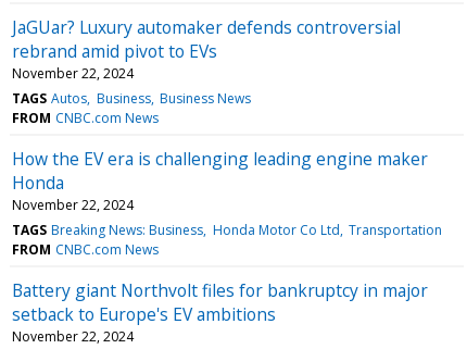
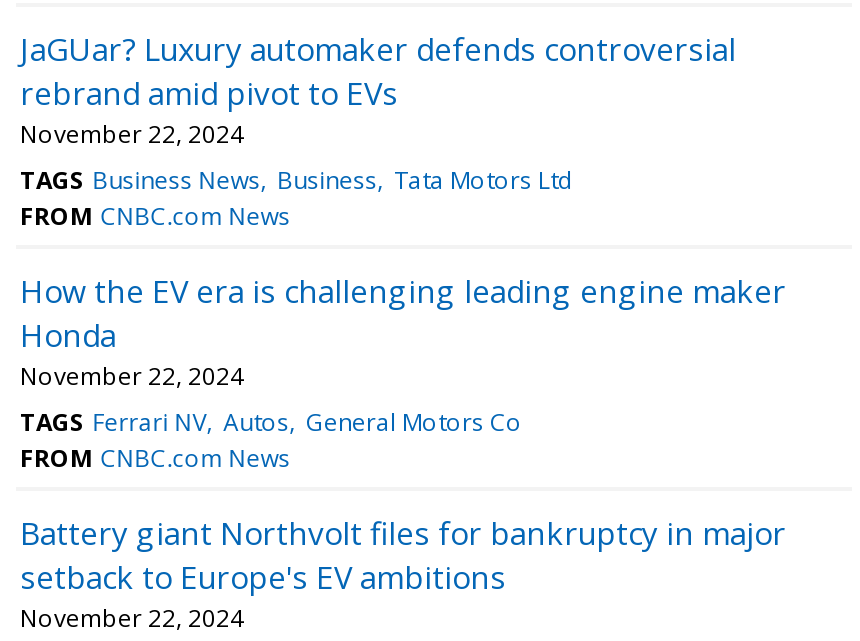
[12,89,251,107] TAGS Autos Business Business News -> [20,163,574,197] TAGS Business News Business Tata Motors Ltd
[12,220,442,239] TAGS Breaking News: Business Honda Motor Co Ltd Transportation -> [20,405,522,439] TAGS Ferrari NV Autos General Motors Co

